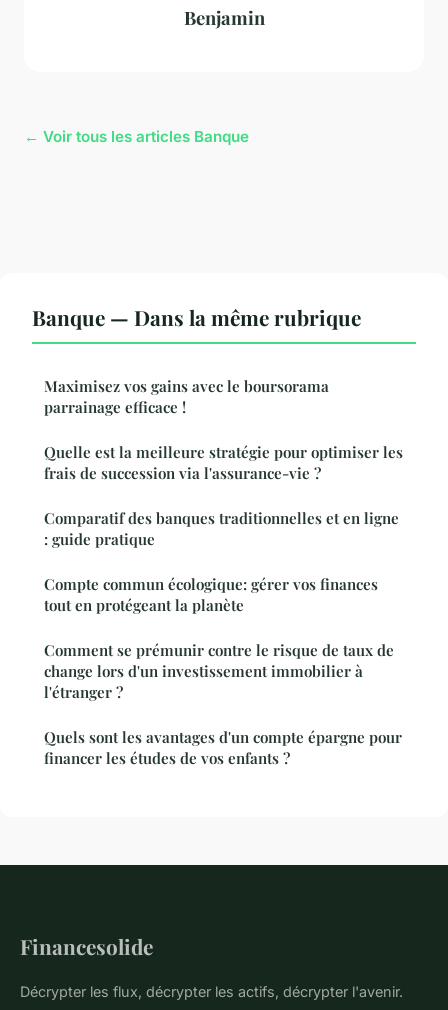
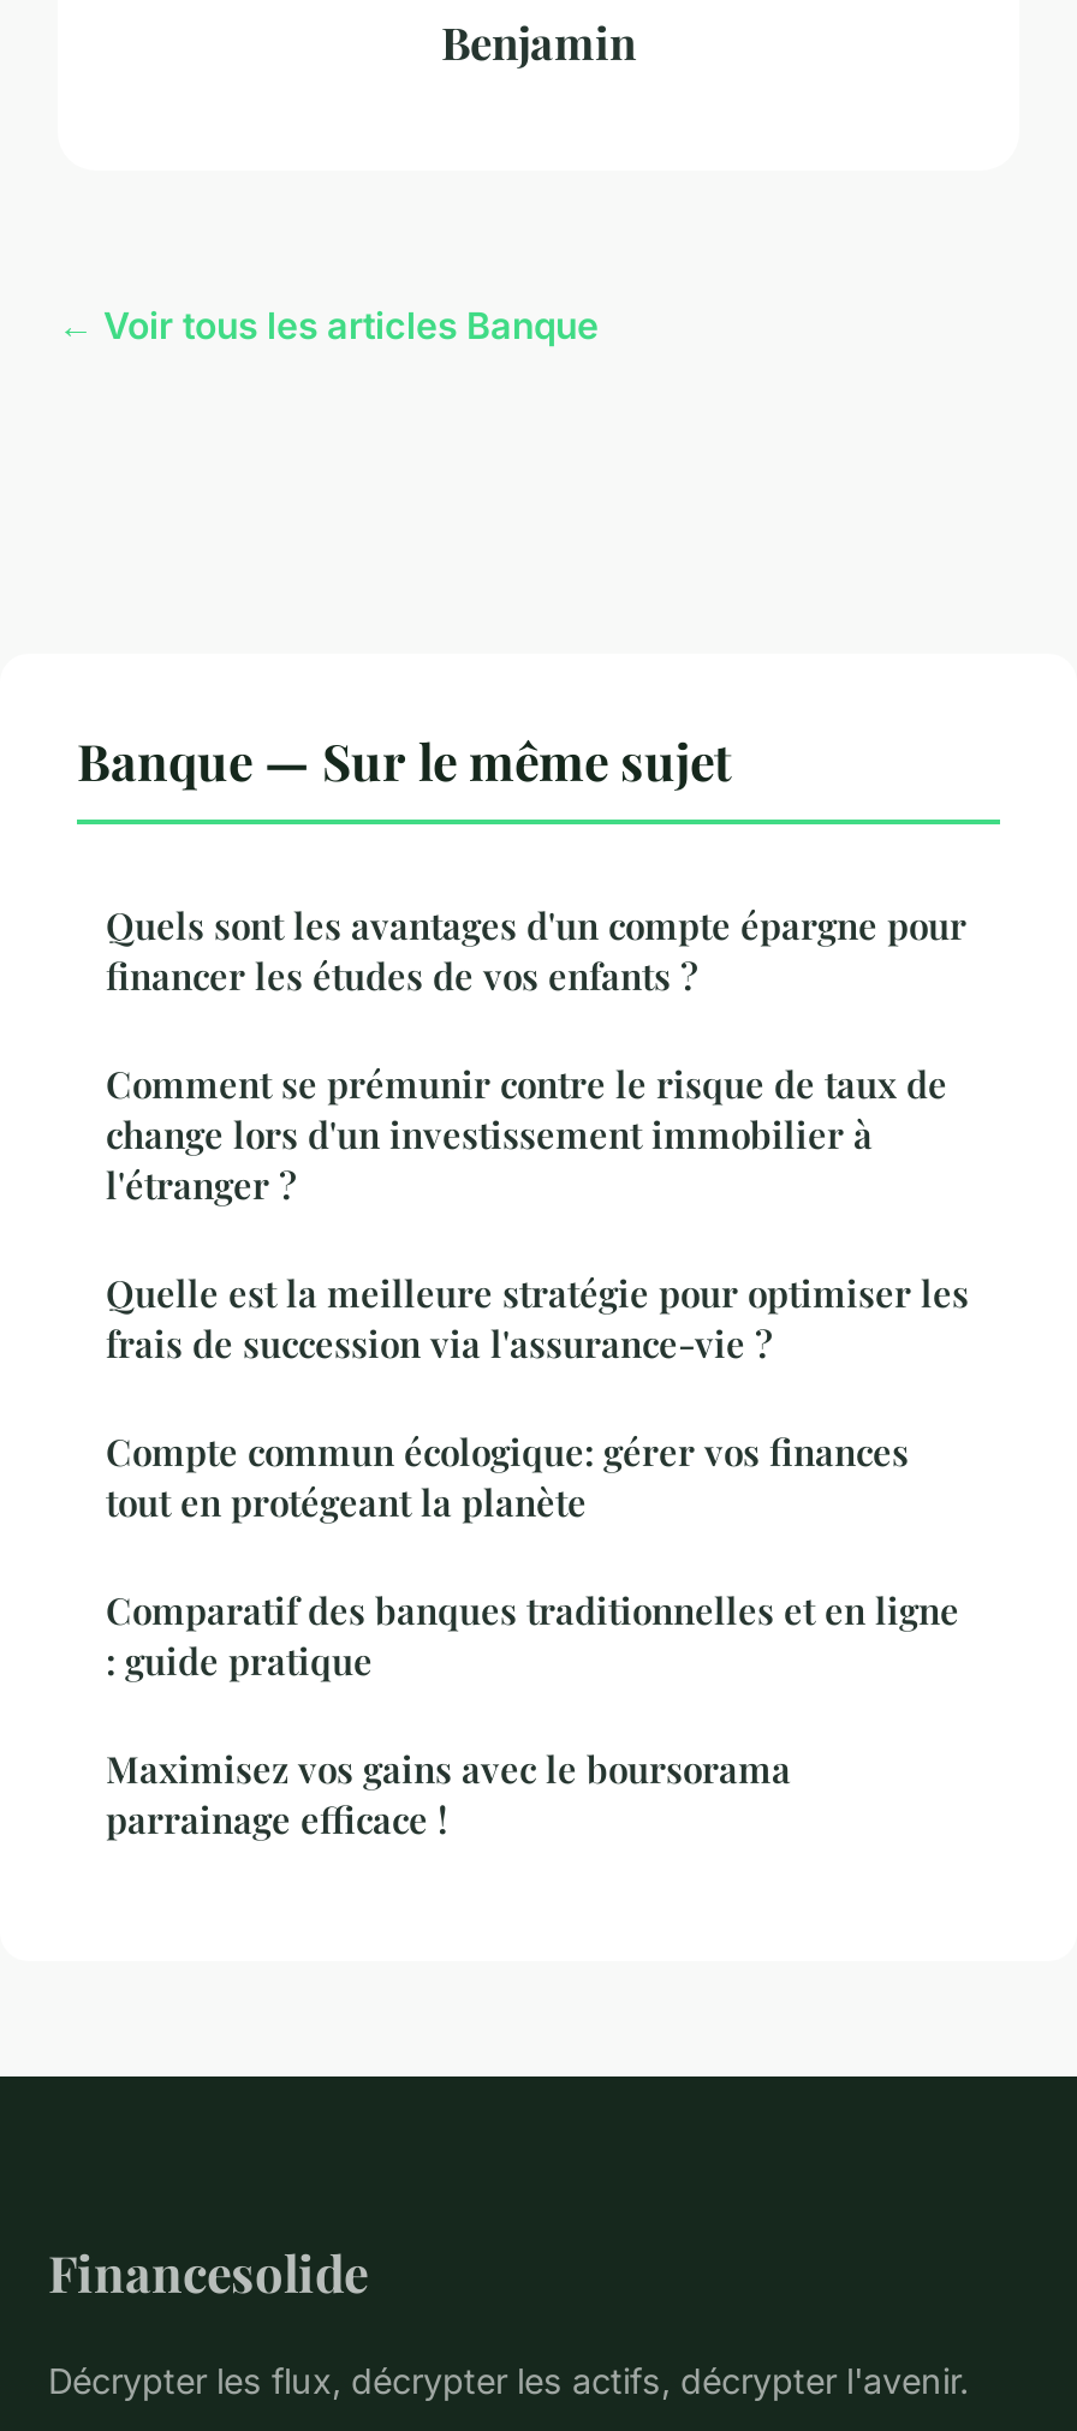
[32,303,361,331] Banque — Dans la même rubrique -> [77,726,731,794] Banque — Sur le même sujet
moved [44,376,403,615] -> [106,1269,969,1844]: Maximisez vos gains avec le boursorama | parrainage efficace ! | Quelle est la meilleure stratégie pour optimiser les | frais de succession via l'assurance-vie ? | Comparatif des banques traditionnelles et en ligne | : guide pratique | Compte commun écologique: gérer vos finances | tout en protégeant la planète
moved [44,640,394,702] -> [106,1060,947,1209]: Comment se prémunir contre le risque de taux de | change lors d'un investissement immobilier à | l'étranger ?
moved [44,727,402,768] -> [106,902,966,1000]: Quels sont les avantages d'un compte épargne pour | financer les études de vos enfants ?

